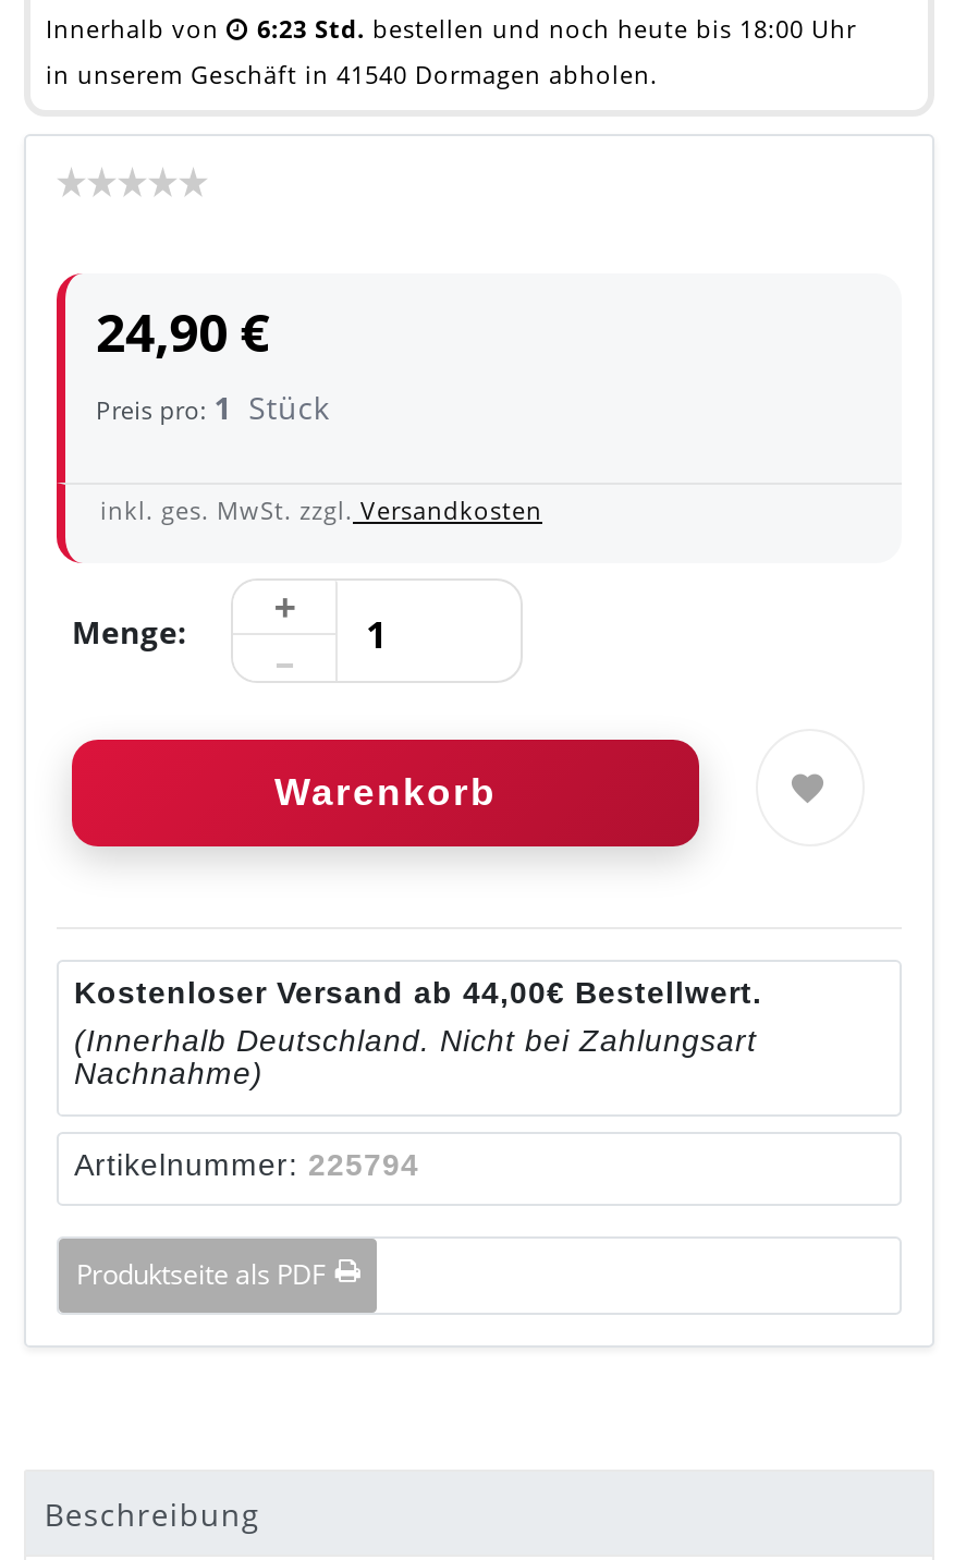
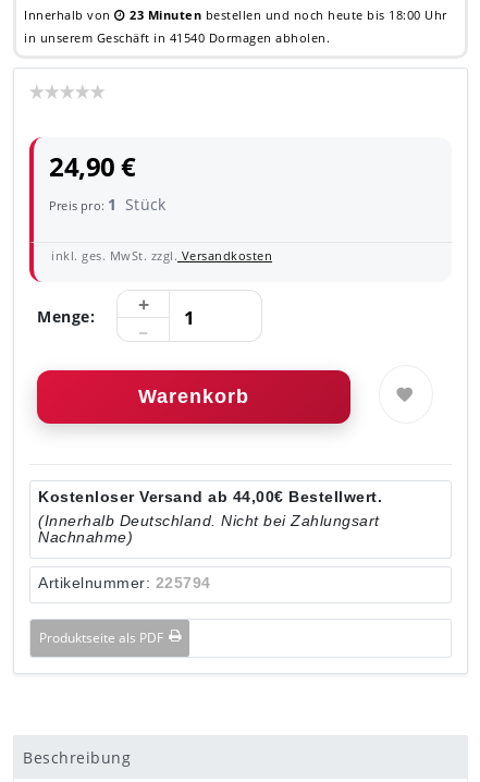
[257,13,856,46] 6:23 Std. bestellen und noch heute bis 18:00 Uhr -> [130,7,447,23] 23 Minuten bestellen und noch heute bis 18:00 Uhr

